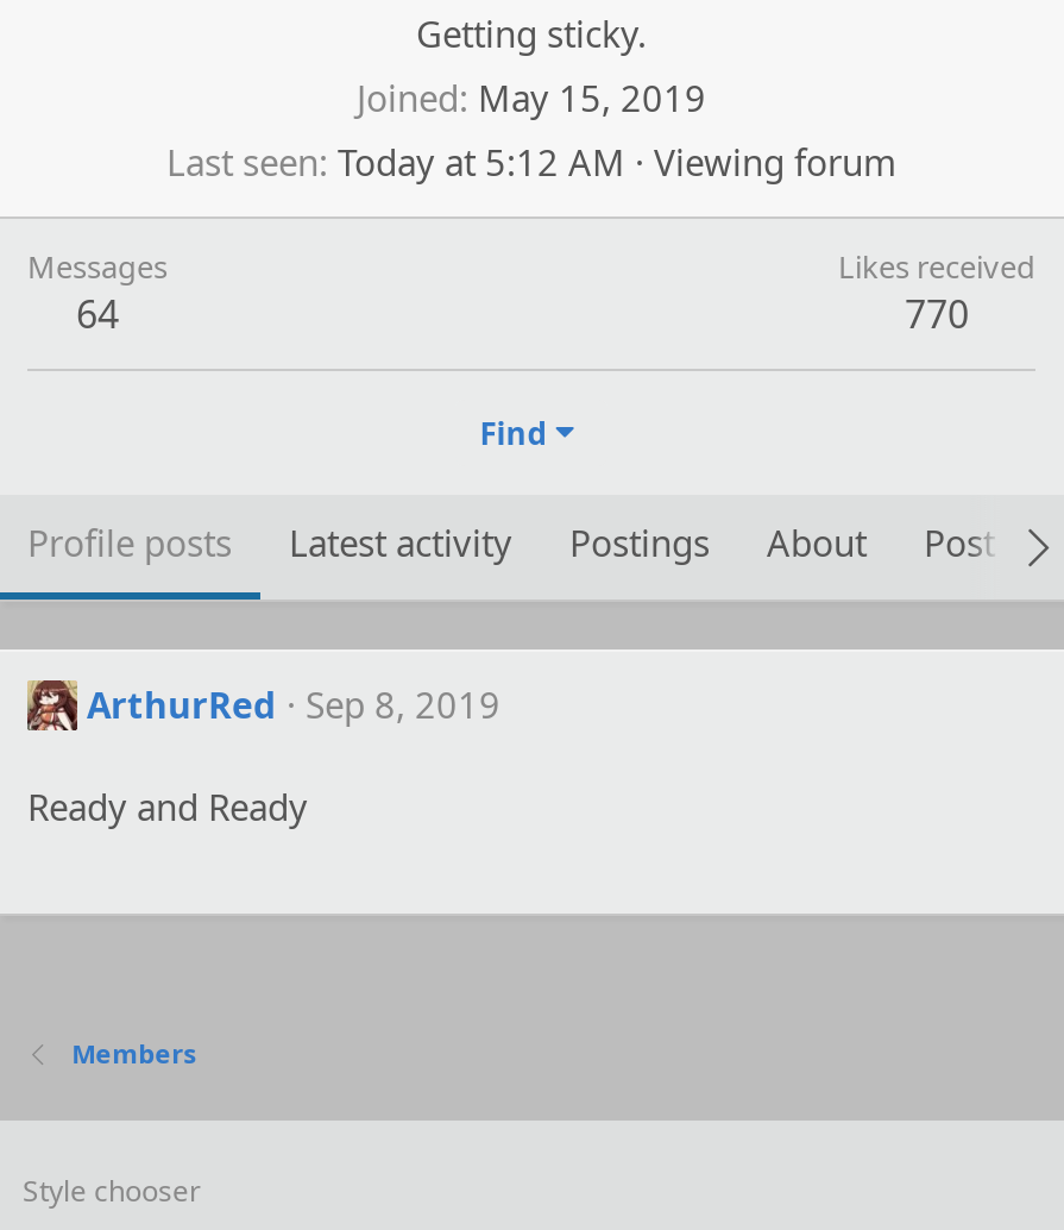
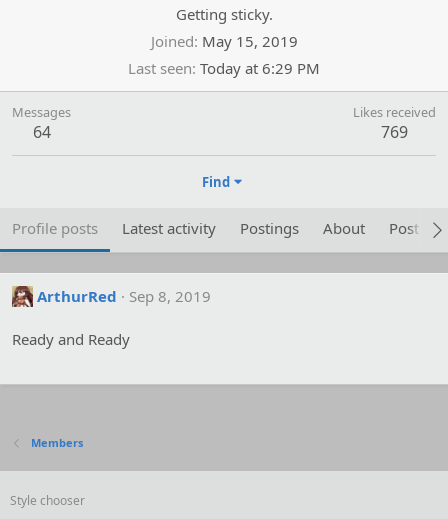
[166,138,896,186] Last seen Today at 5:12 AM · Viewing forum -> [128,58,320,78] Last seen Today at 6:29 PM
[905,288,969,340] 770 -> [381,121,408,143] 769

